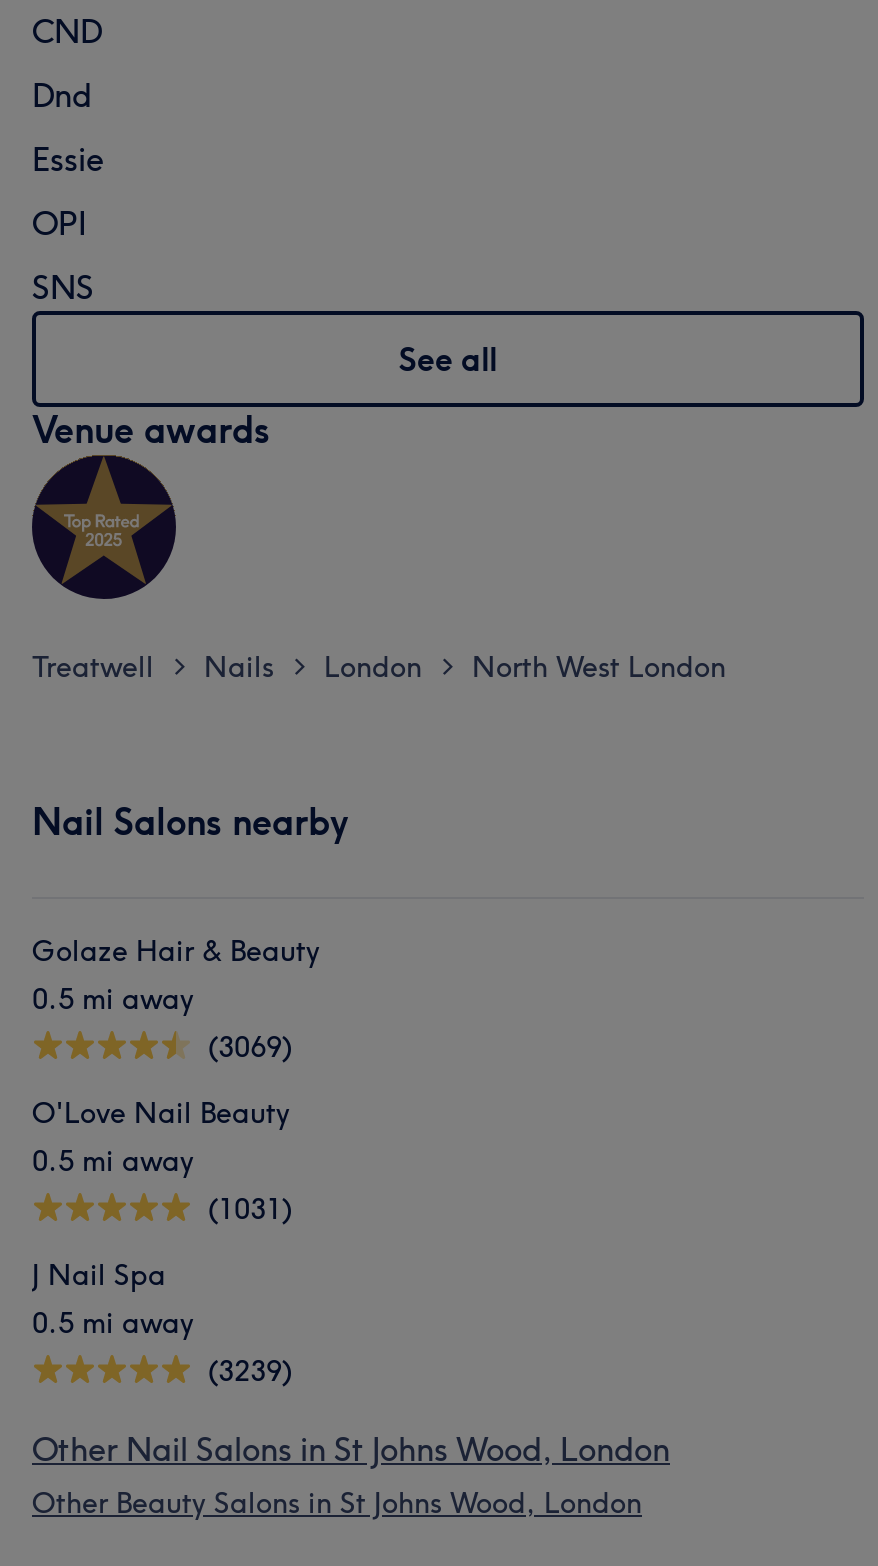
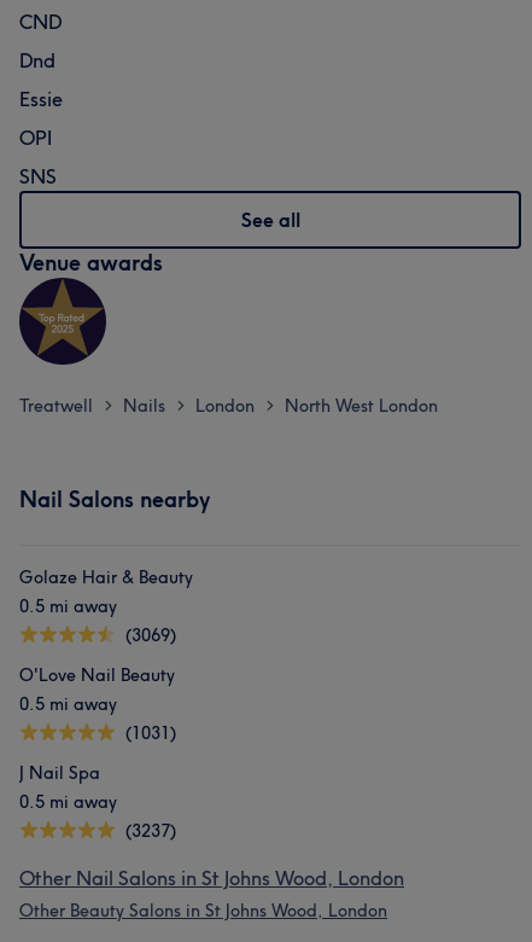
[208,1353,292,1389] (3239) -> [125,820,176,842] (3237)

